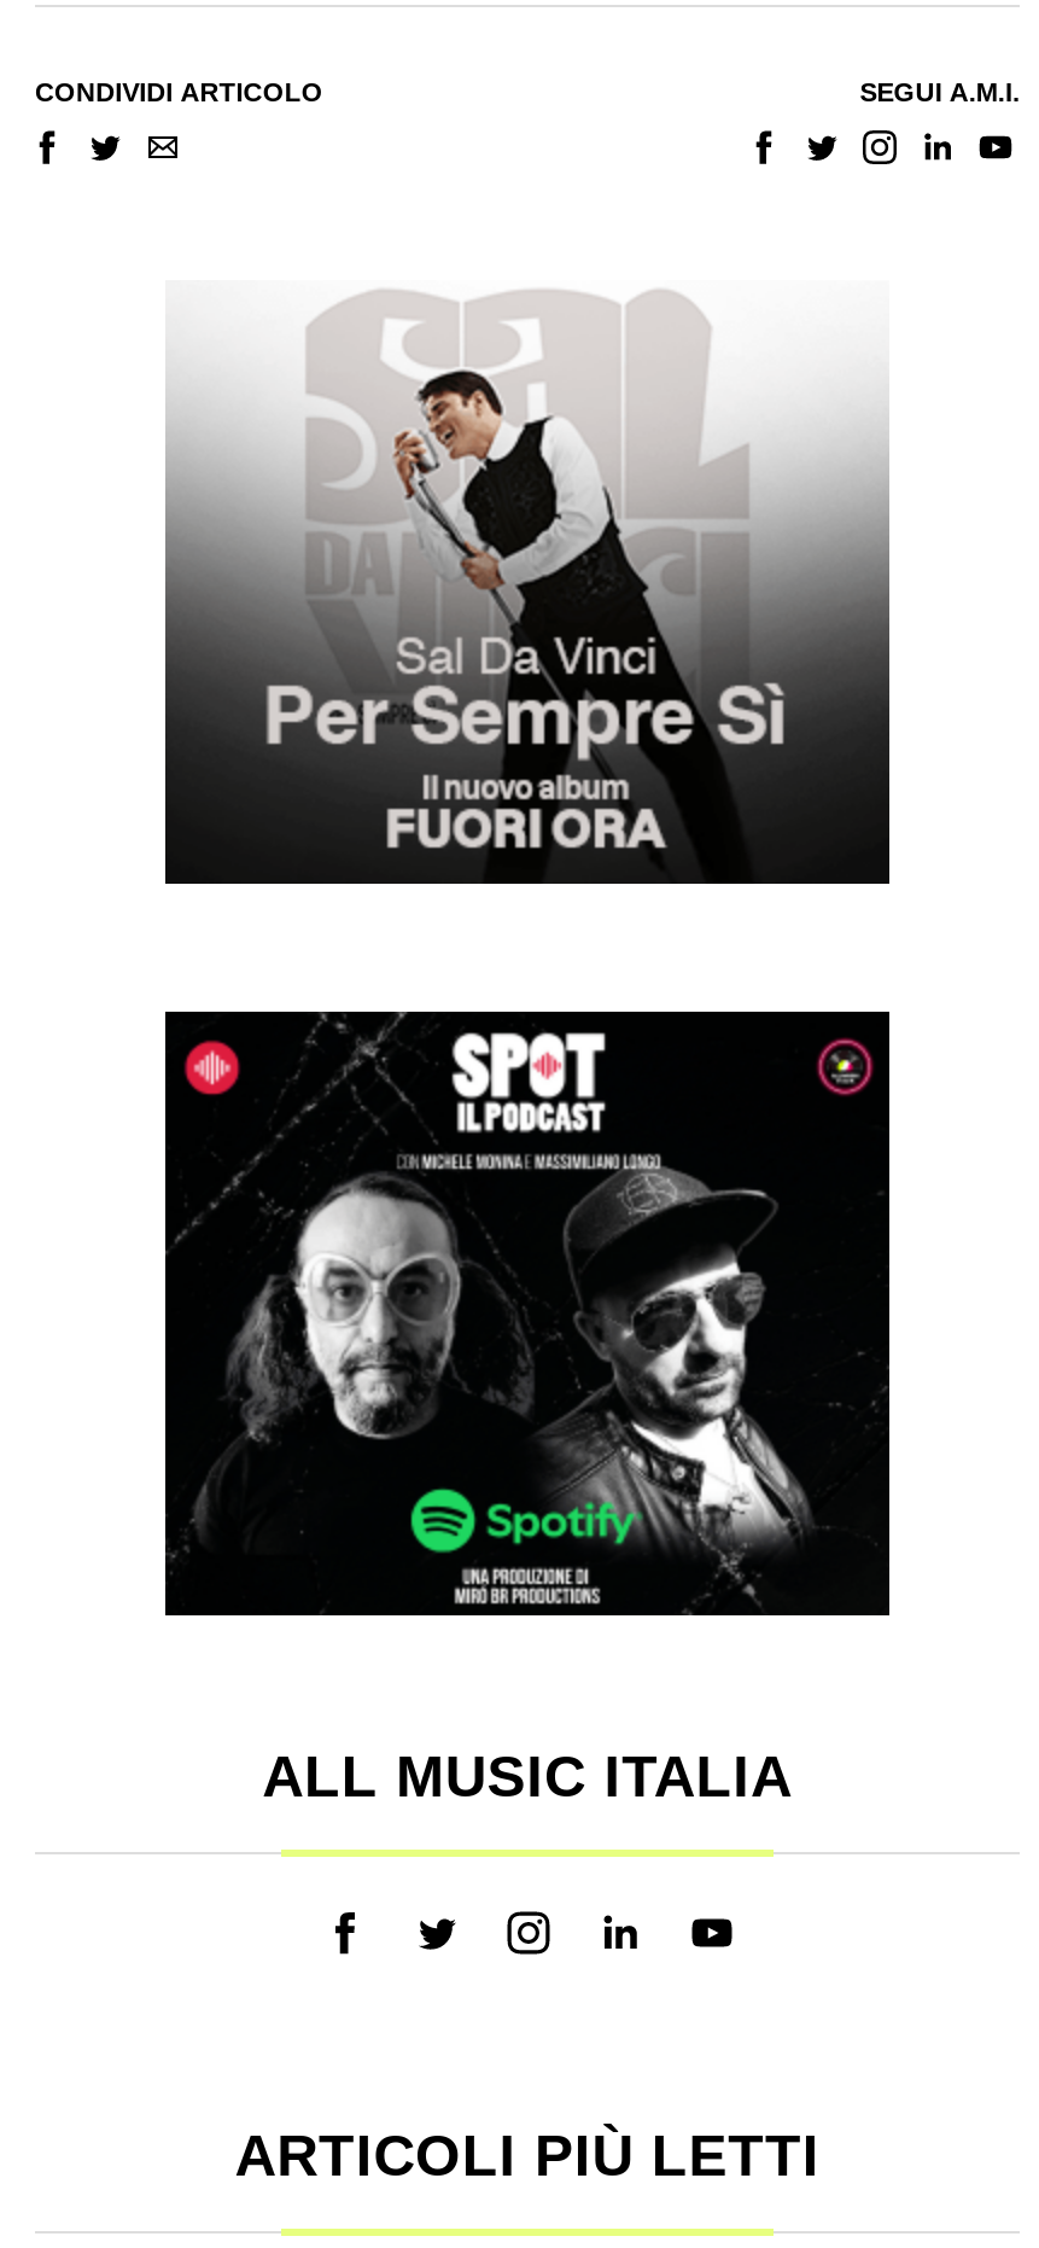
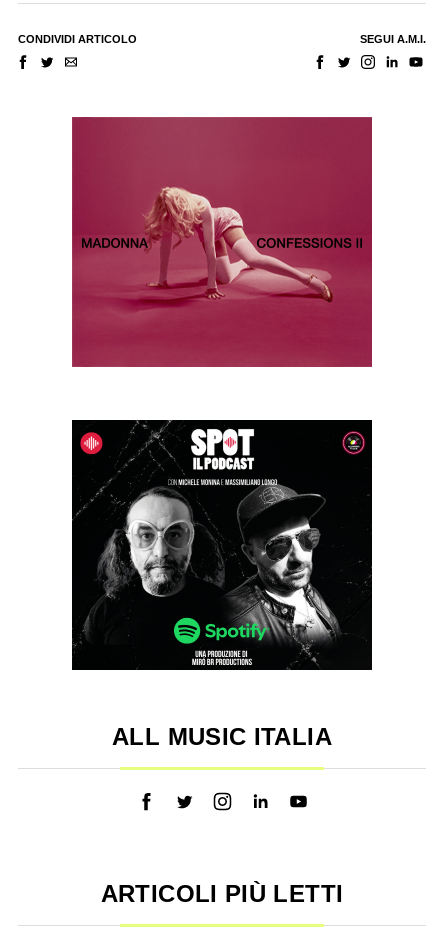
[163,280,892,886] [image] -> [71,116,373,368] [image]

